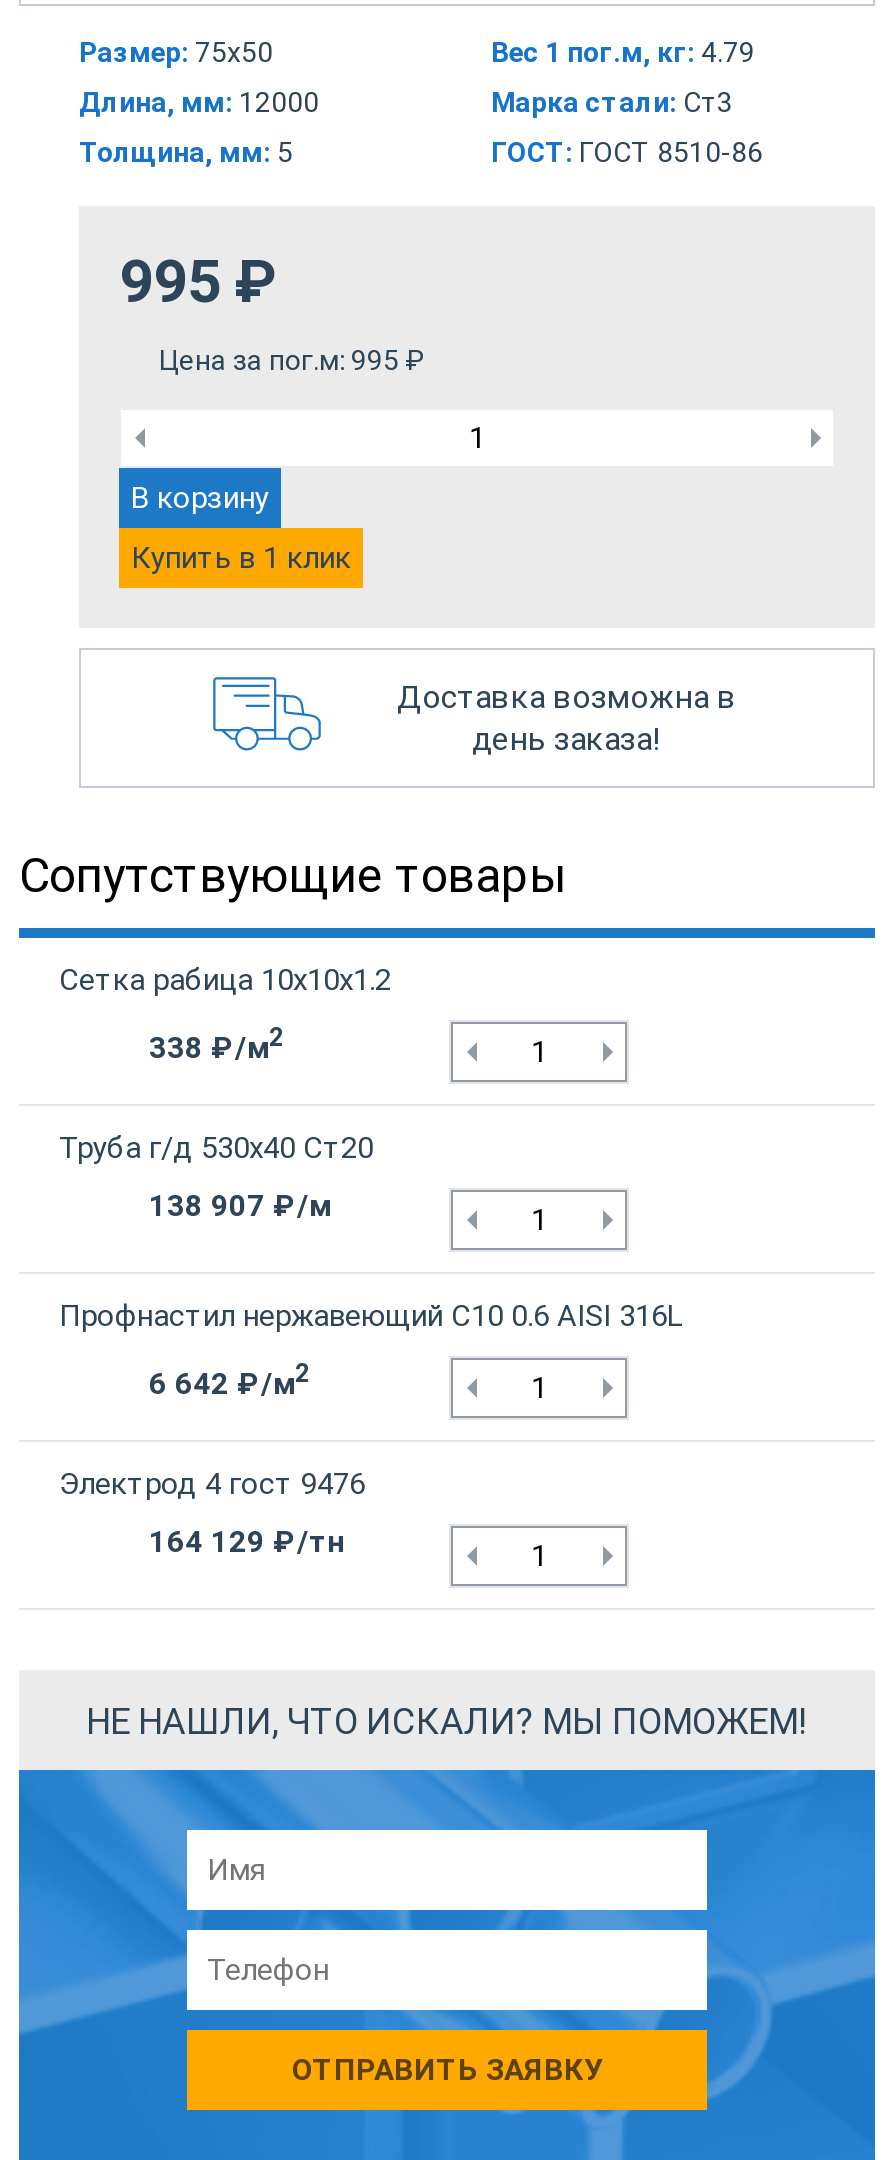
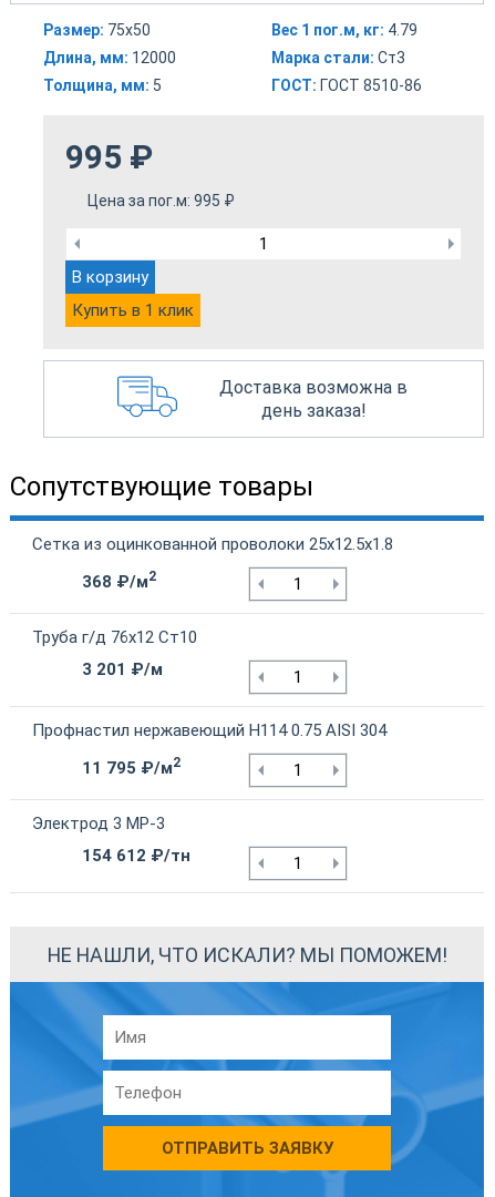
[59,962,391,998] Сетка рабица 10х10х1.2 -> [32,534,393,554] Сетка из оцинкованной проволоки 25х12.5х1.8
[149,1022,283,1066] 338 ₽/м2 -> [82,568,156,592] 368 ₽/м2
[59,1130,373,1166] Труба г/д 530х40 Ст20 -> [32,627,197,647] Труба г/д 76х12 Ст10
[149,1188,331,1224] 138 907 ₽/м -> [82,660,163,680] 3 201 ₽/м
[59,1298,683,1334] Профнастил нержавеющий С10 0.6 AISI 316L -> [32,721,386,740] Профнастил нержавеющий Н114 0.75 AISI 304
[149,1358,309,1402] 6 642 ₽/м2 -> [82,754,181,778] 11 795 ₽/м2
[59,1466,365,1502] Электрод 4 гост 9476 -> [32,814,165,834] Электрод 3 МР-3
[149,1524,345,1560] 164 129 ₽/тн -> [82,846,190,866] 154 612 ₽/тн

